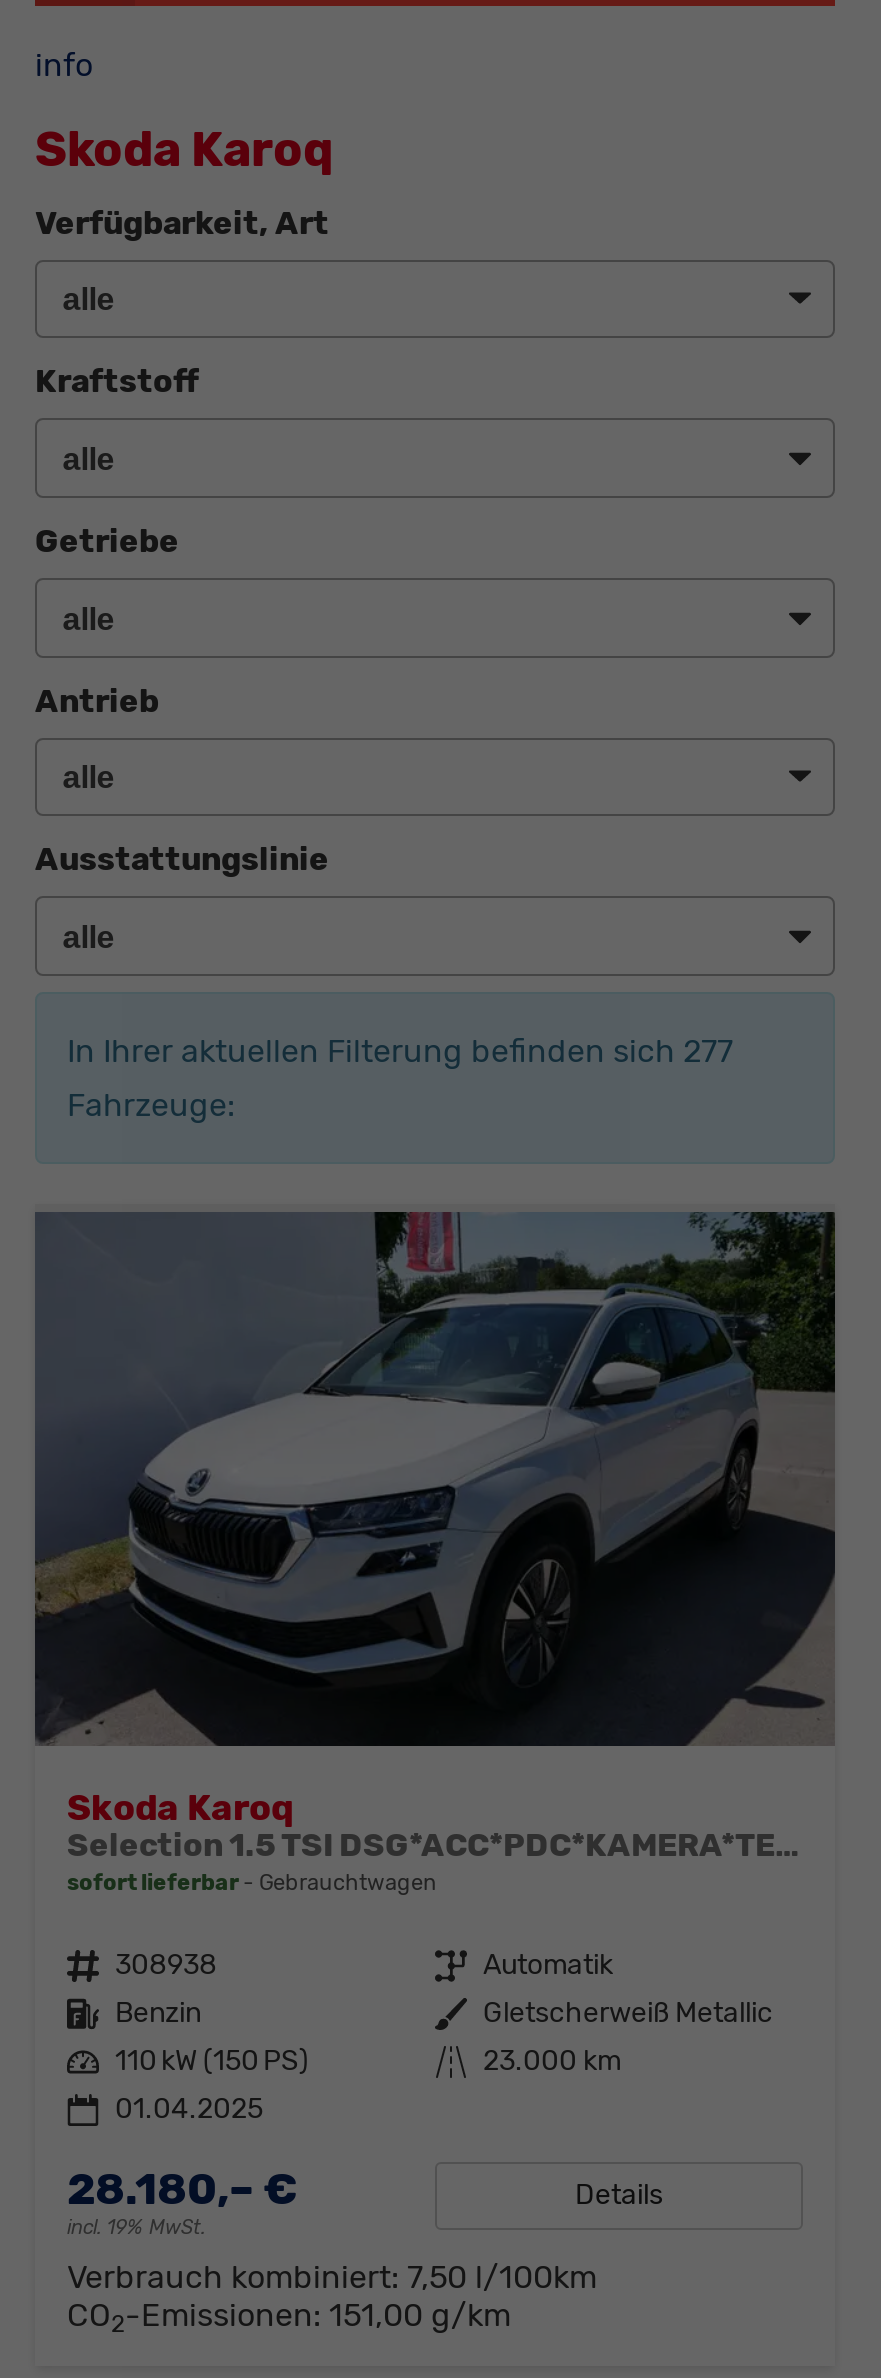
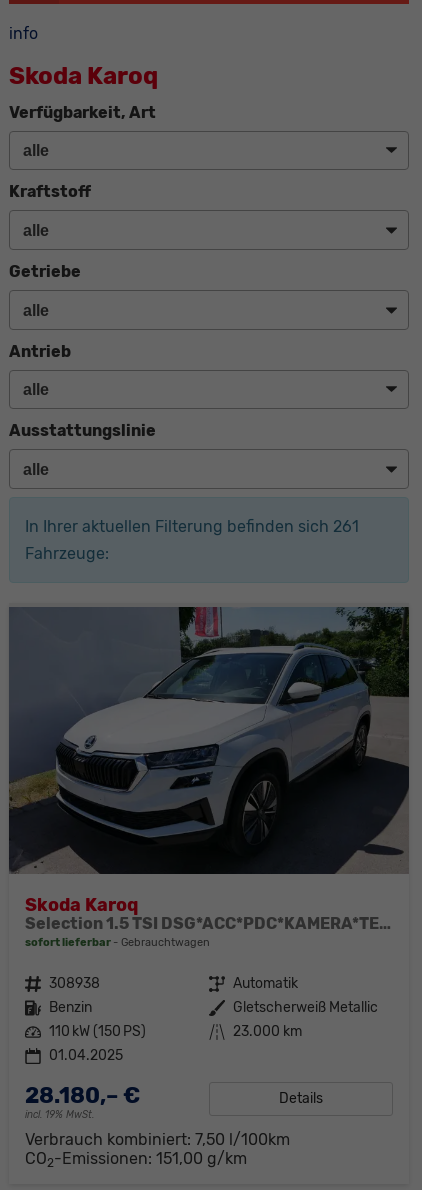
[67,1032,733,1070] In Ihrer aktuellen Filterung befinden sich 277 -> [25,517,359,536] In Ihrer aktuellen Filterung befinden sich 261

